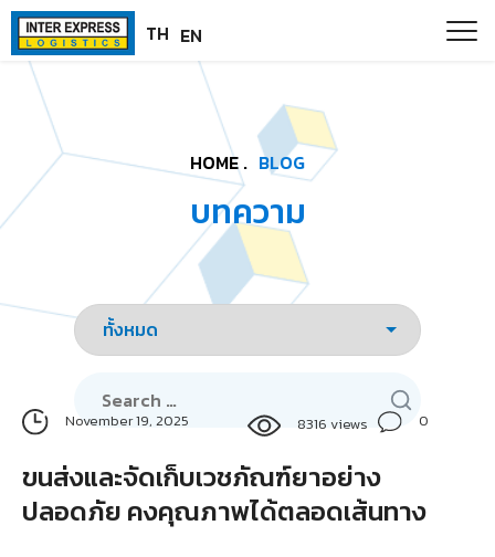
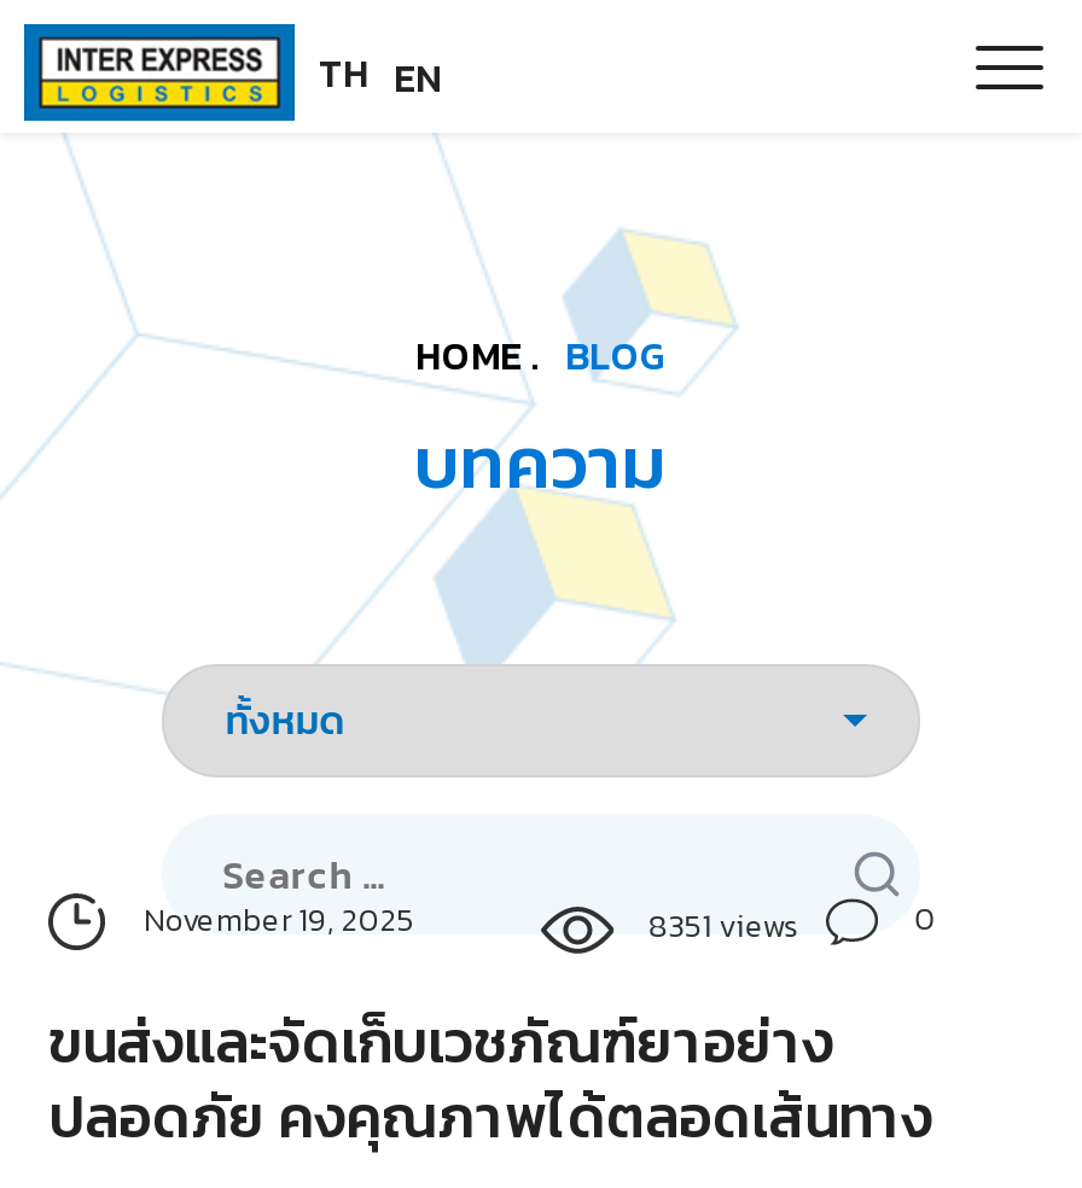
[297,413,367,434] 8316 views -> [649,903,801,949] 8351 views

